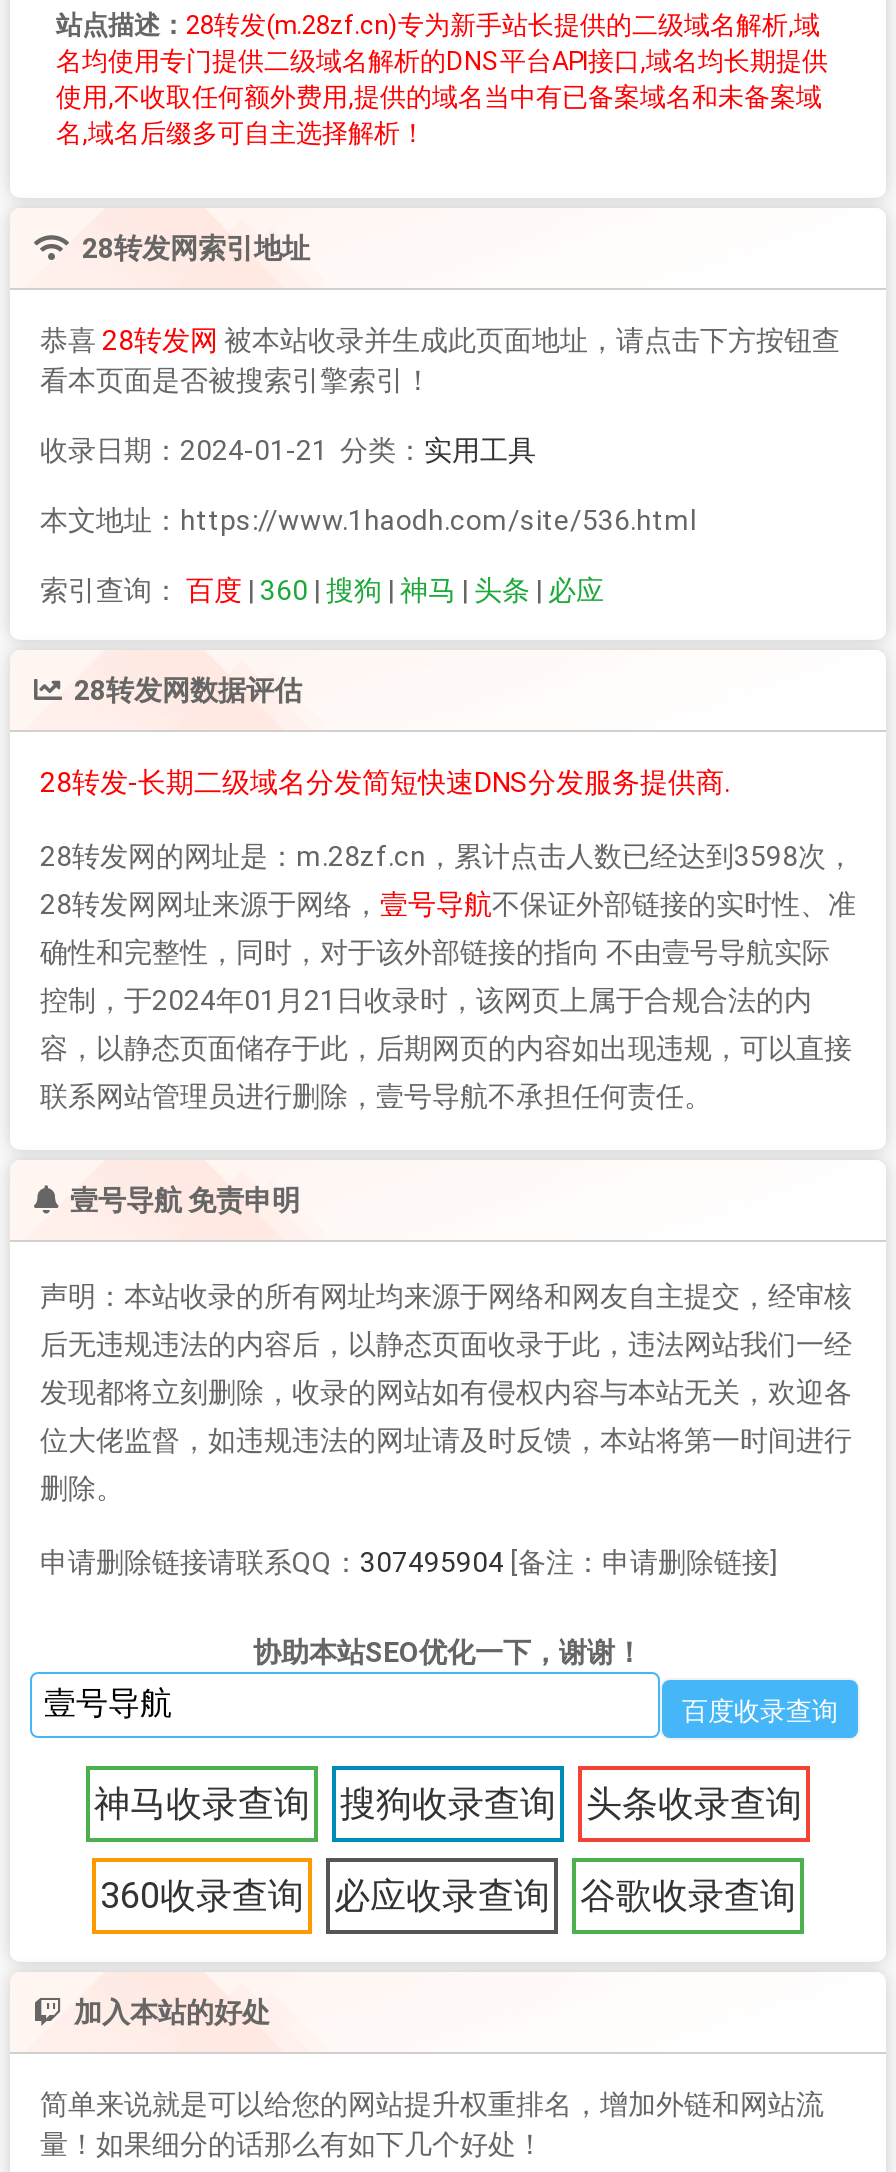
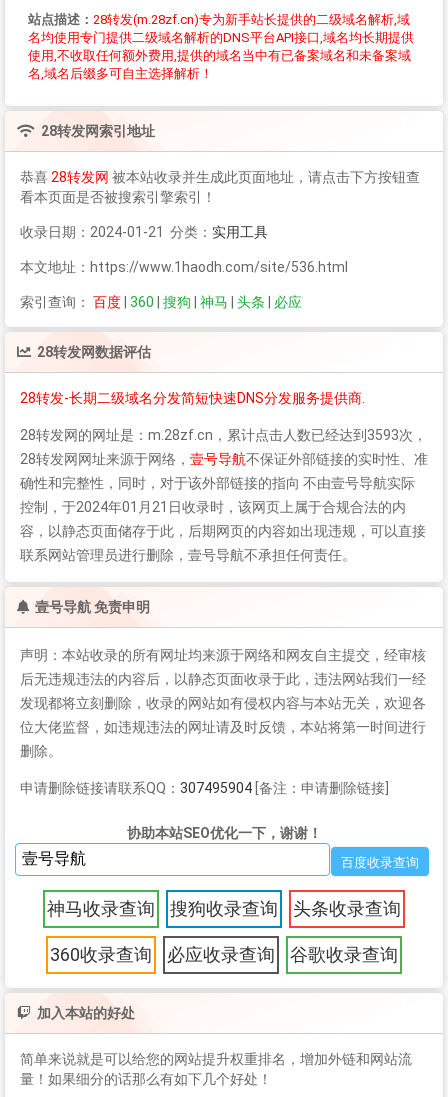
[40,840,854,872] 28转发网的网址是：m.28zf.cn，累计点击人数已经达到3598次， -> [20,427,427,443] 28转发网的网址是：m.28zf.cn，累计点击人数已经达到3593次，

